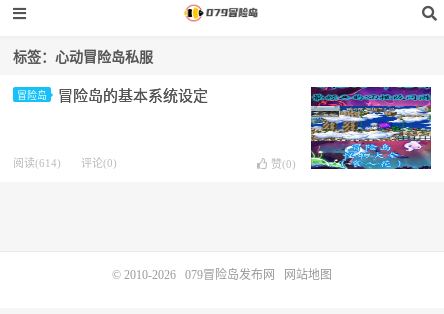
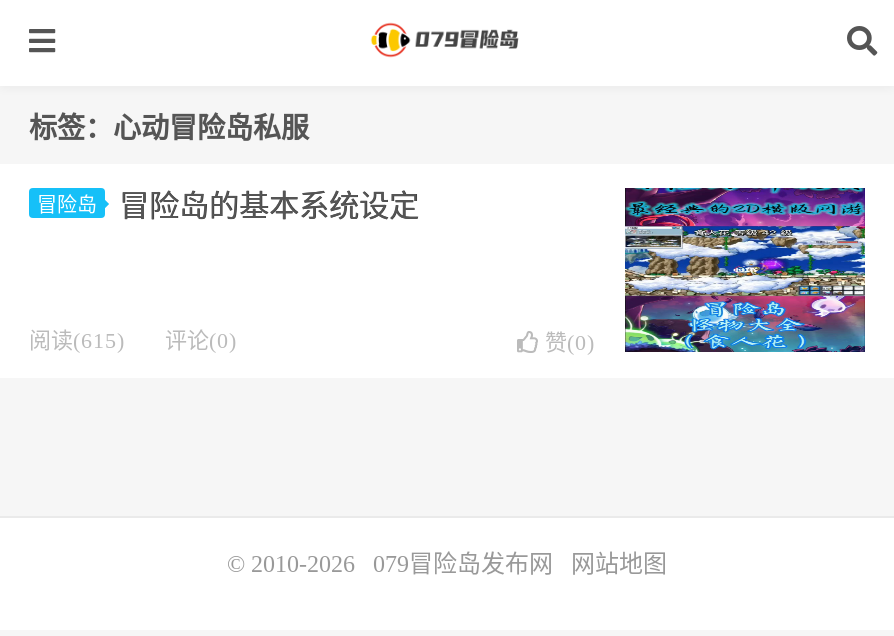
[13,157,117,169] 阅读(614) 评论(0) -> [29,328,237,352] 阅读(615) 评论(0)

